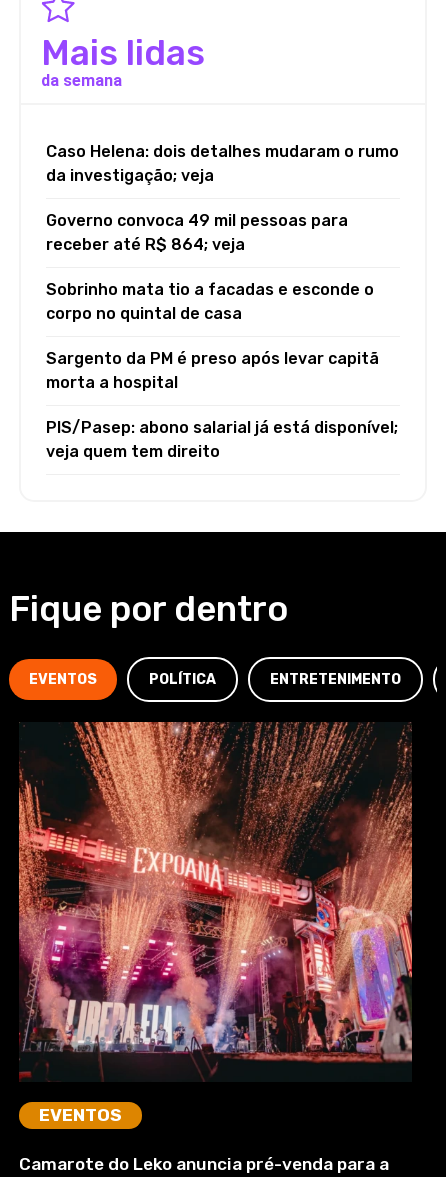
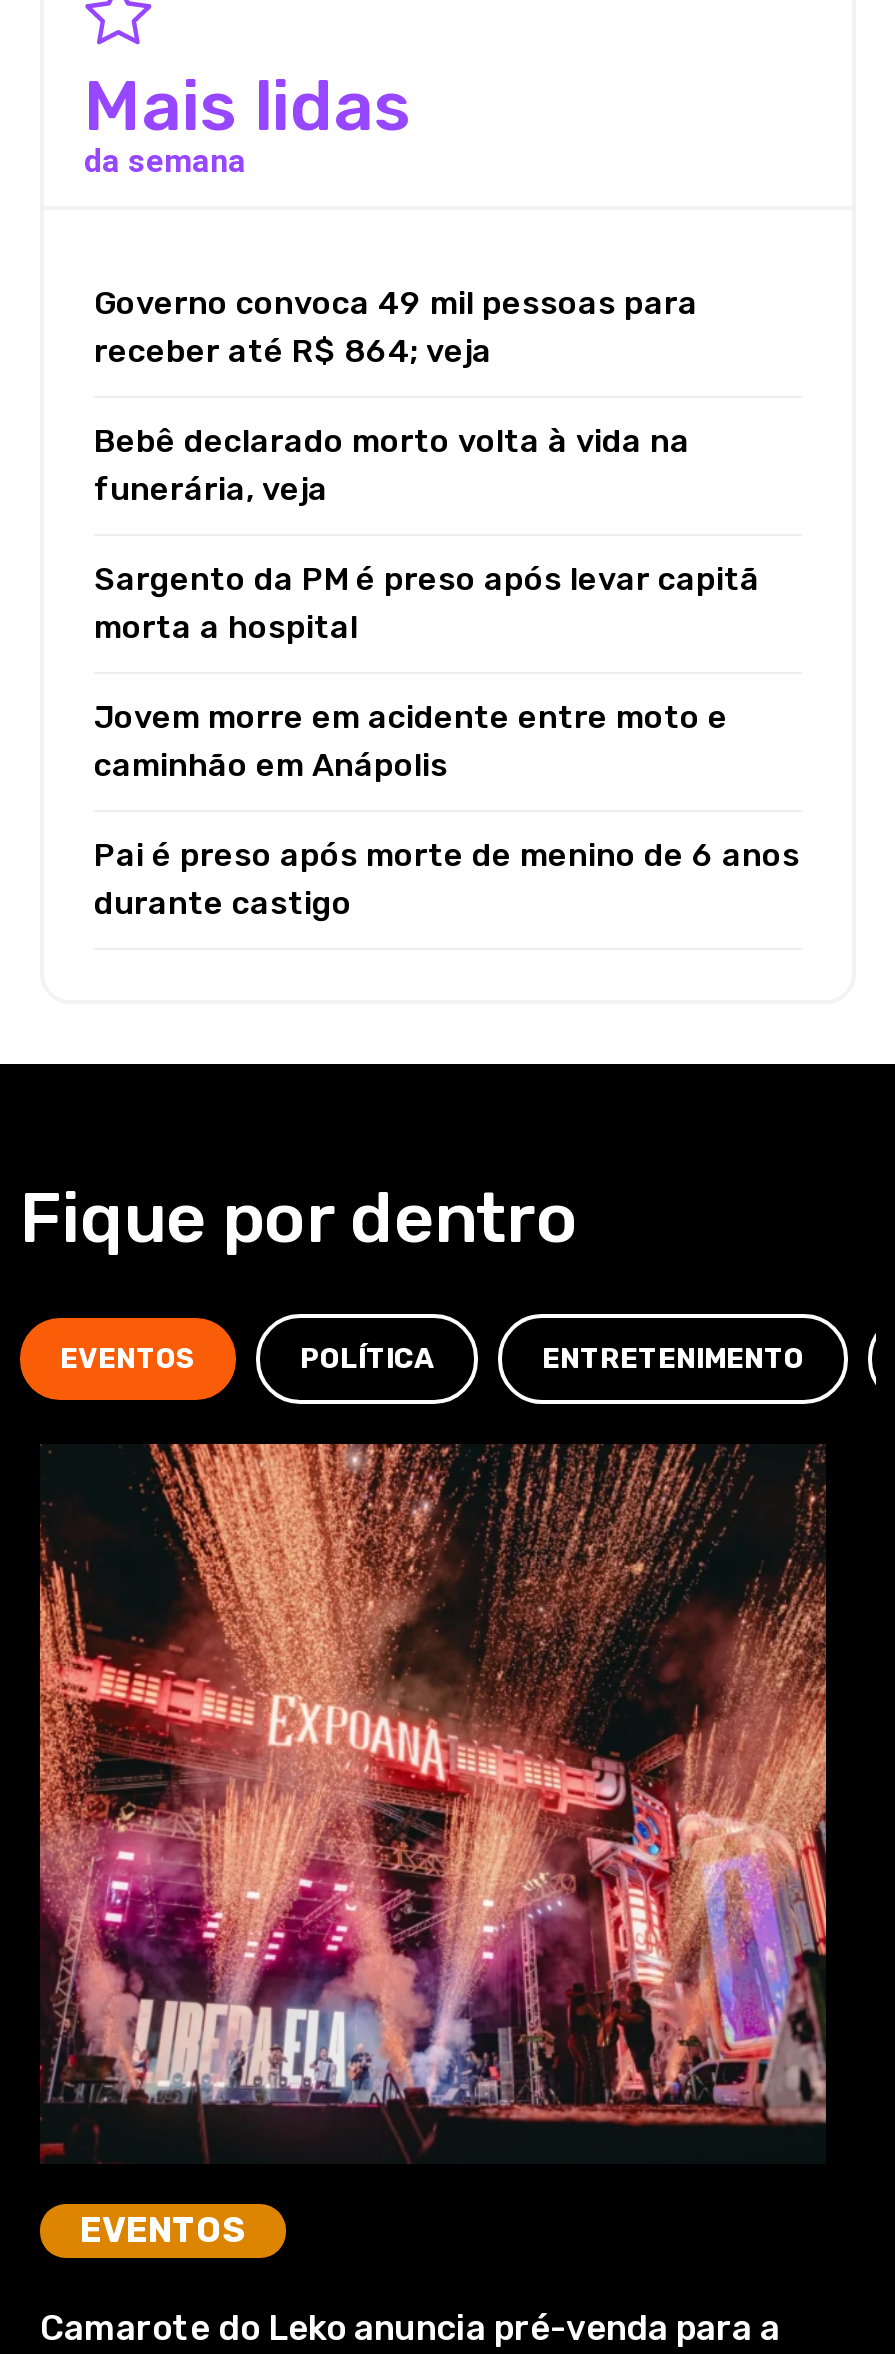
[46,142,399,185] Caso Helena: dois detalhes mudaram o rumo | da investigação; veja -> none
moved [46,211,348,254] -> [94,283,698,369]: Governo convoca 49 mil pessoas para | receber até R$ 864; veja
[46,280,374,323] Sobrinho mata tio a facadas e esconde o | corpo no quintal de casa -> [94,421,690,507] Bebê declarado morto volta à vida na | funerária, veja
moved [46,349,379,392] -> [94,559,760,645]: Sargento da PM é preso após levar capitã | morta a hospital
[46,418,398,461] PIS/Pasep: abono salarial já está disponível; | veja quem tem direito -> [94,697,800,921] Jovem morre em acidente entre moto e | caminhão em Anápolis | Pai é preso após morte de menino de 6 anos | durante castigo

